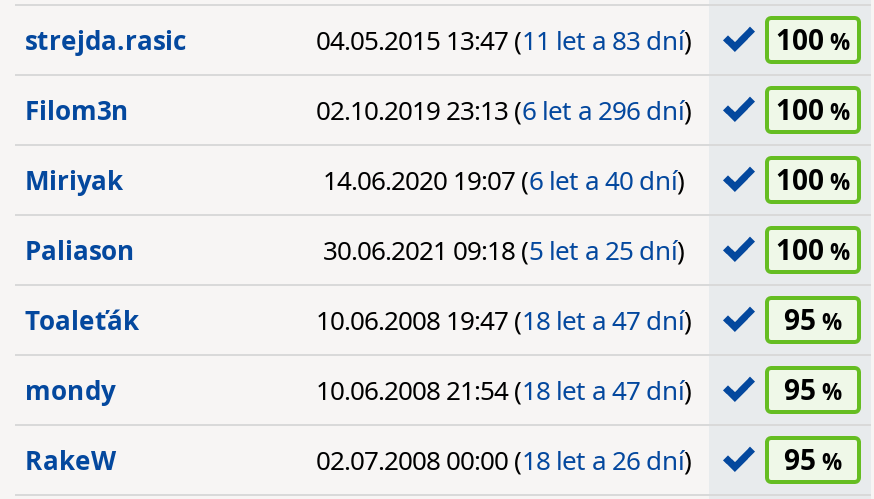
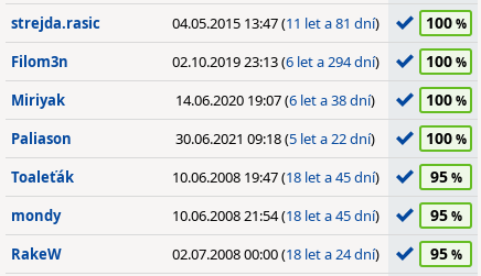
[316,22,692,58] 04.05.2015 13:47 (11 let a 83 dní) -> [172,13,379,33] 04.05.2015 13:47 (11 let a 81 dní)
[316,92,692,128] 02.10.2019 23:13 (6 let a 296 dní) -> [172,52,379,71] 02.10.2019 23:13 (6 let a 294 dní)
[323,162,685,198] 14.06.2020 19:07 (6 let a 40 dní) -> [175,90,375,110] 14.06.2020 19:07 (6 let a 38 dní)
[323,232,685,268] 30.06.2021 09:18 (5 let a 25 dní) -> [175,129,375,148] 30.06.2021 09:18 (5 let a 22 dní)
[316,302,692,338] 10.06.2008 19:47 (18 let a 47 dní) -> [172,167,379,187] 10.06.2008 19:47 (18 let a 45 dní)
[316,372,692,408] 10.06.2008 21:54 (18 let a 47 dní) -> [172,206,379,225] 10.06.2008 21:54 (18 let a 45 dní)
[316,442,692,478] 02.07.2008 00:00 (18 let a 26 dní) -> [172,244,379,264] 02.07.2008 00:00 (18 let a 24 dní)

